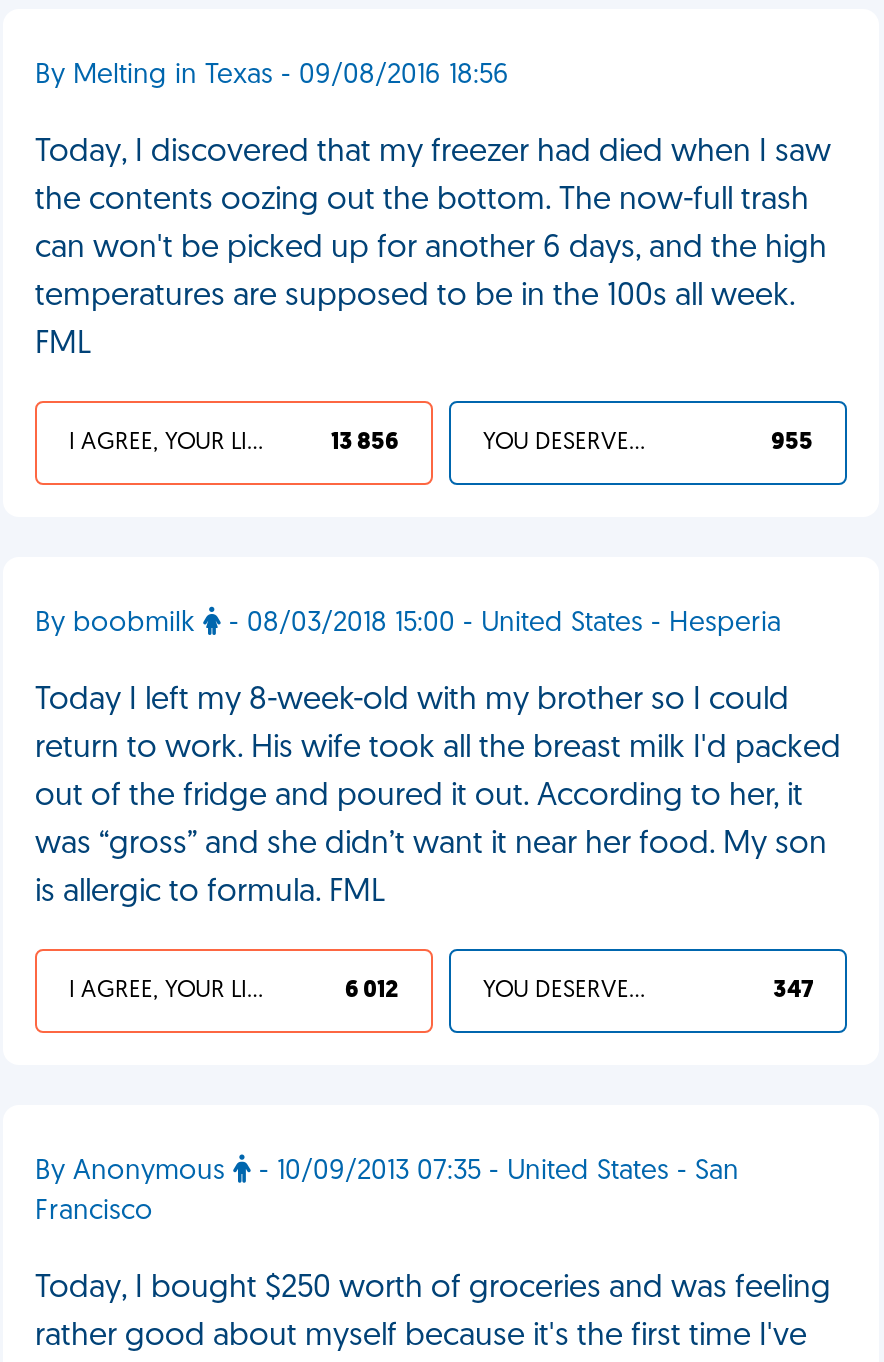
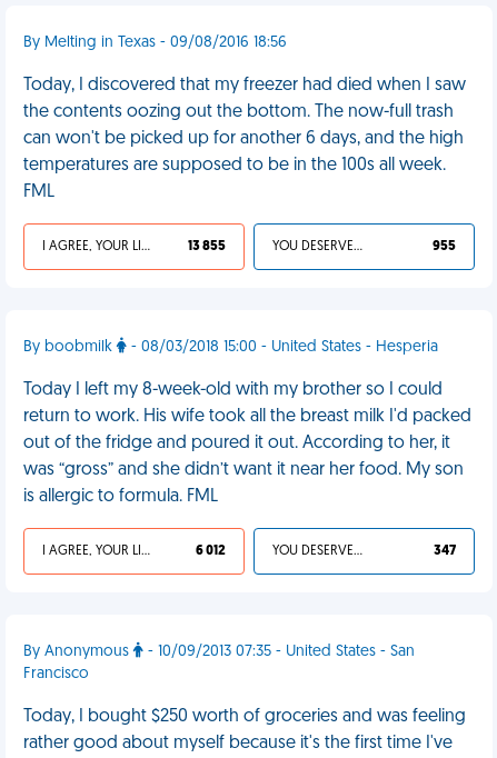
[331,431,399,455] 13 856 -> [188,240,226,253] 13 855

